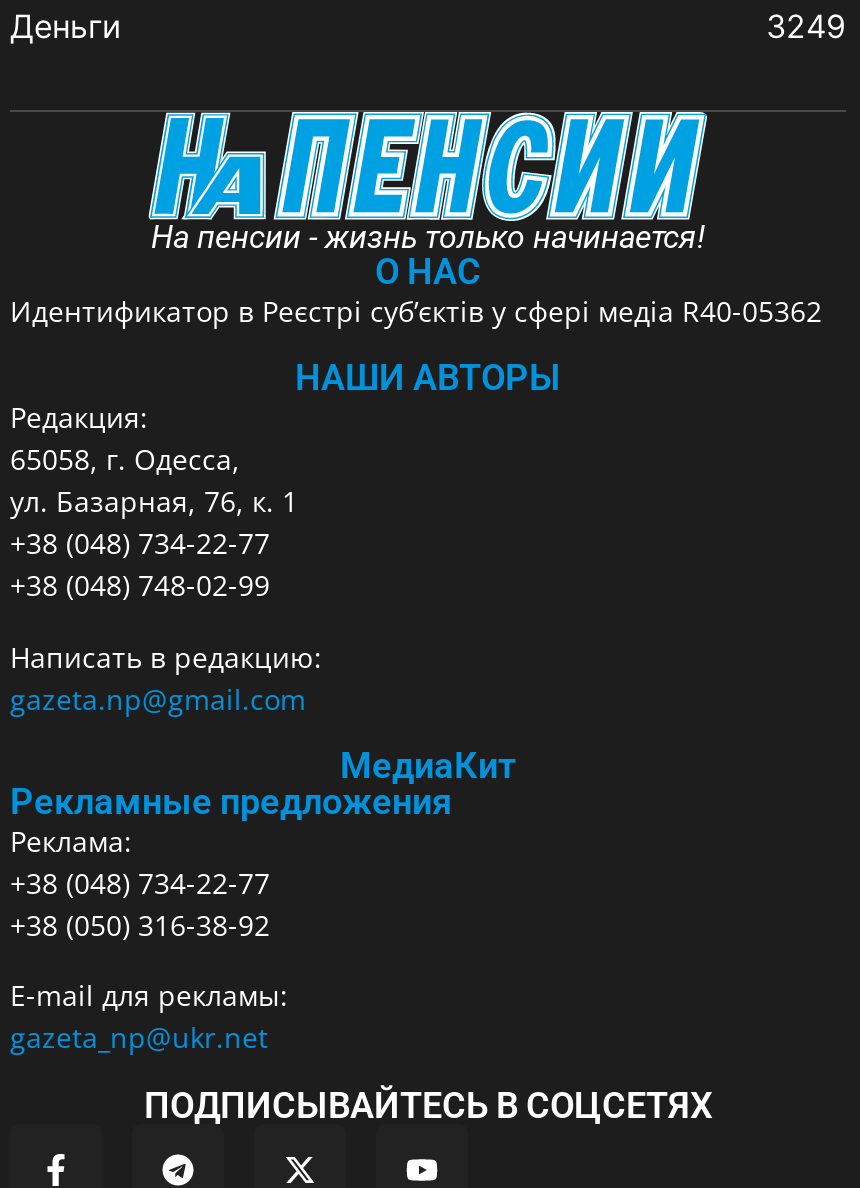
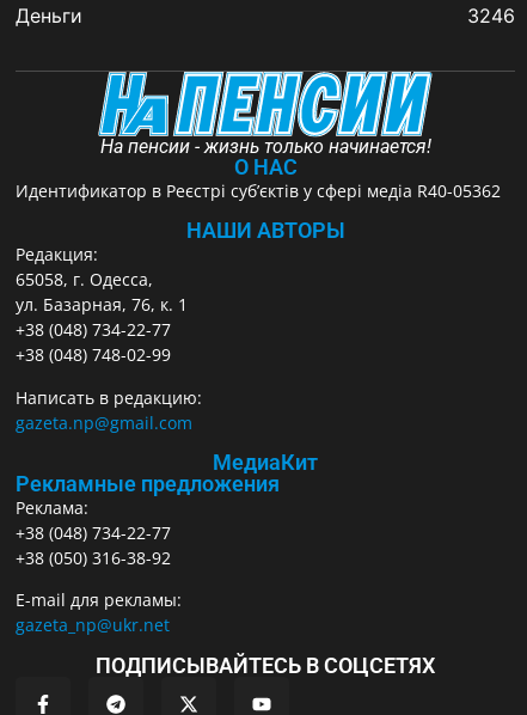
[766,7,846,47] 3249 -> [467,4,515,28] 3246

